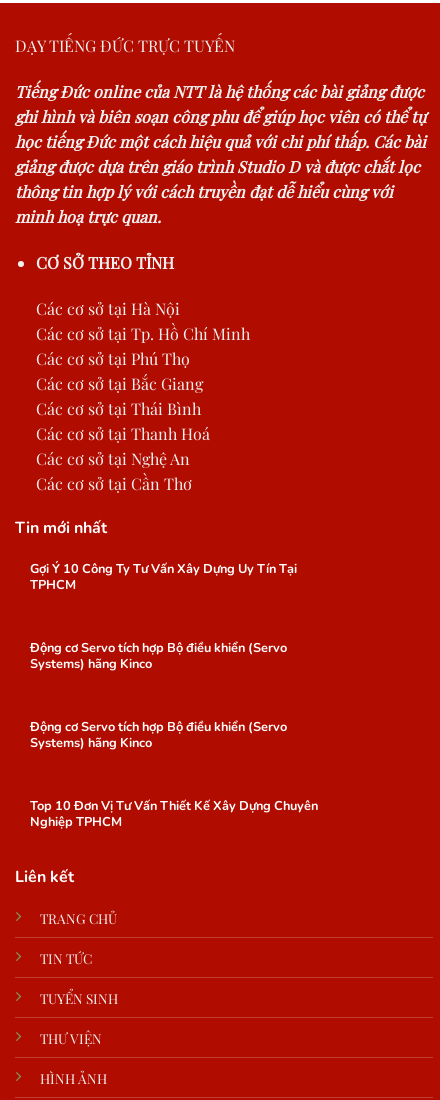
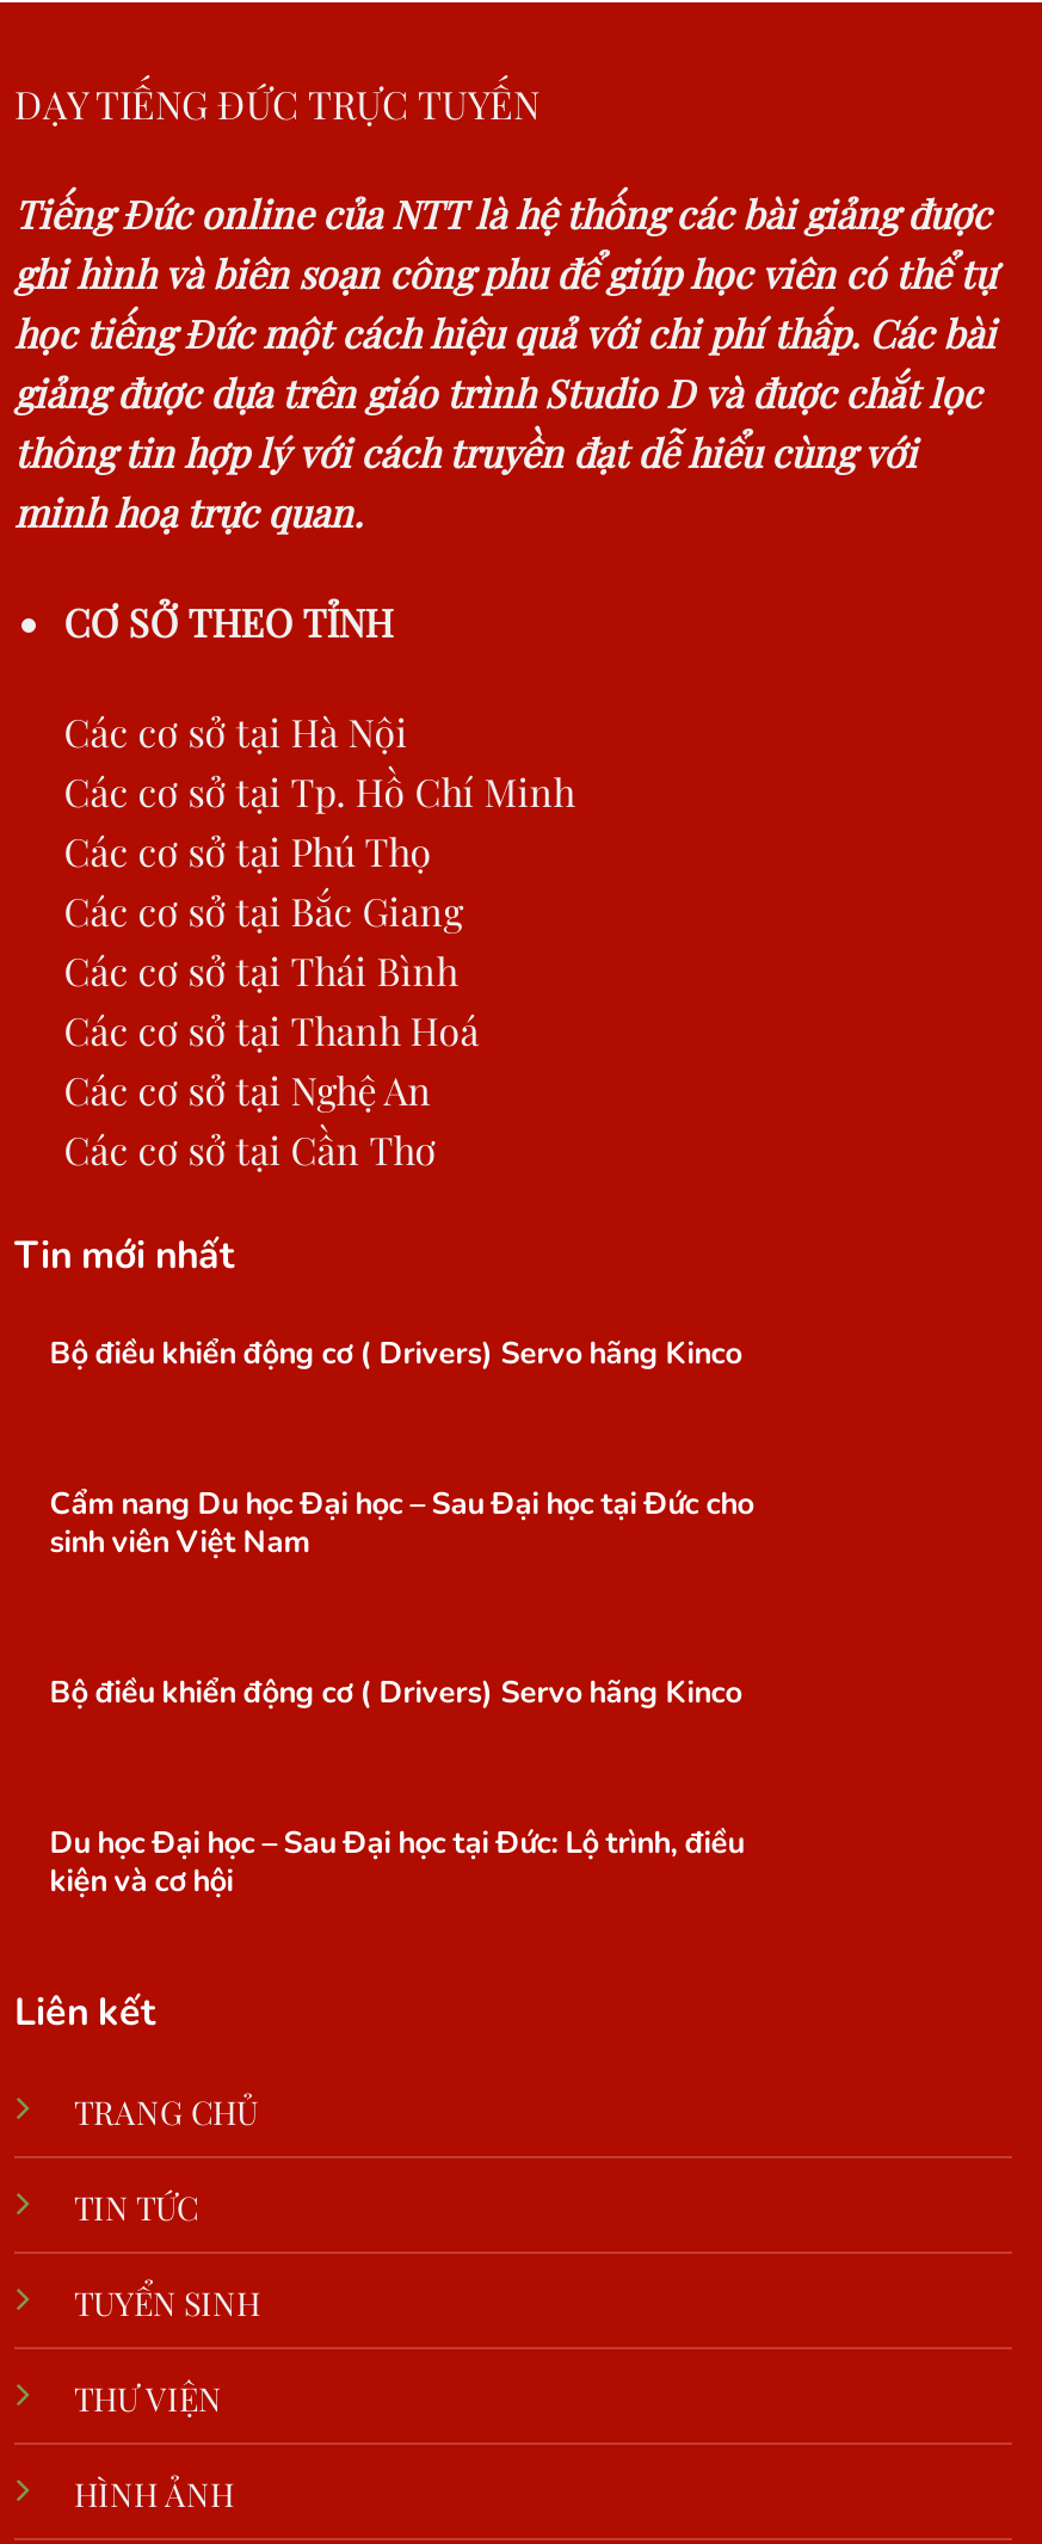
[30,560,297,594] Gợi Ý 10 Công Ty Tư Vấn Xây Dựng Uy Tín Tại | TPHCM -> [50,1332,742,1375] Bộ điều khiển động cơ ( Drivers) Servo hãng Kinco
[30,639,287,673] Động cơ Servo tích hợp Bộ điều khiển (Servo | Systems) hãng Kinco -> [50,1482,754,1563] Cẩm nang Du học Đại học – Sau Đại học tại Đức cho | sinh viên Việt Nam
[30,718,287,752] Động cơ Servo tích hợp Bộ điều khiển (Servo | Systems) hãng Kinco -> [50,1671,742,1714] Bộ điều khiển động cơ ( Drivers) Servo hãng Kinco
[30,797,318,831] Top 10 Đơn Vị Tư Vấn Thiết Kế Xây Dựng Chuyên | Nghiệp TPHCM -> [50,1821,744,1902] Du học Đại học – Sau Đại học tại Đức: Lộ trình, điều | kiện và cơ hội

